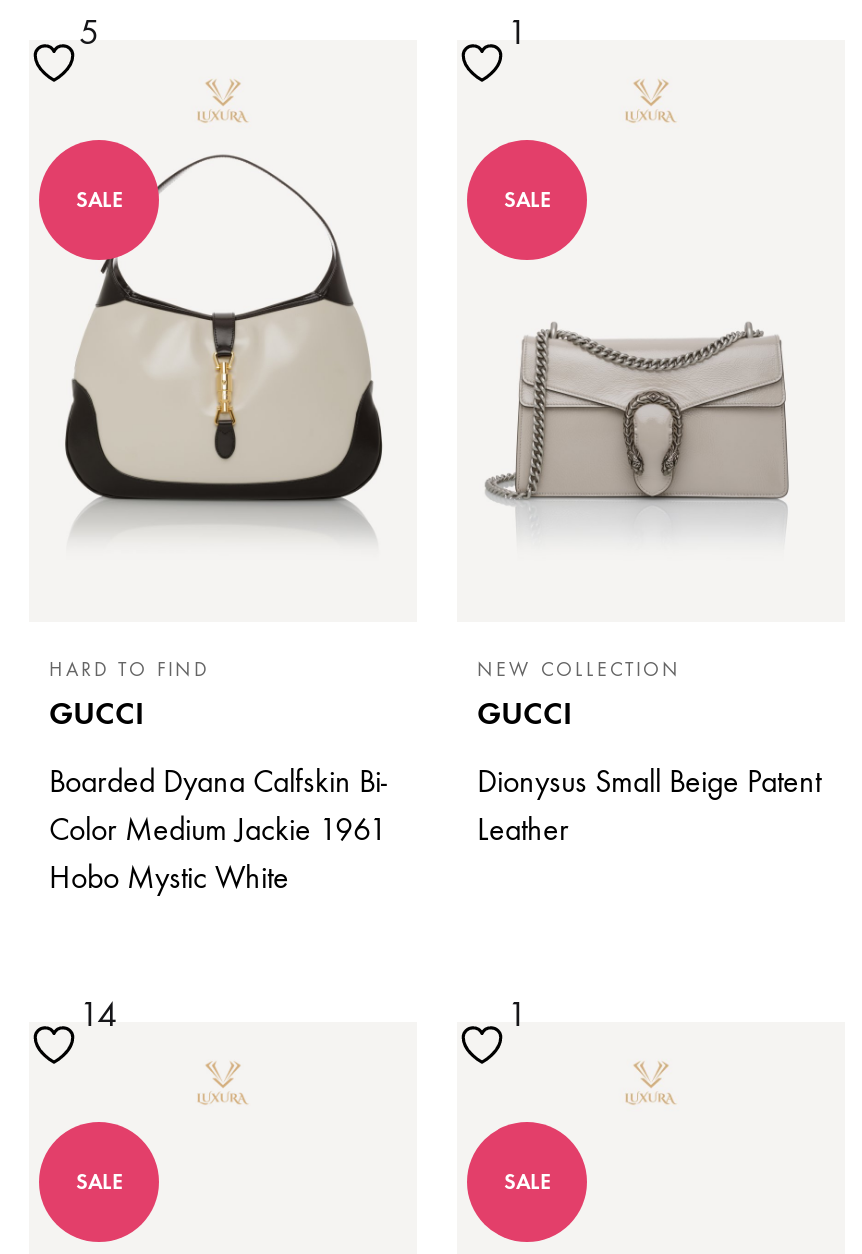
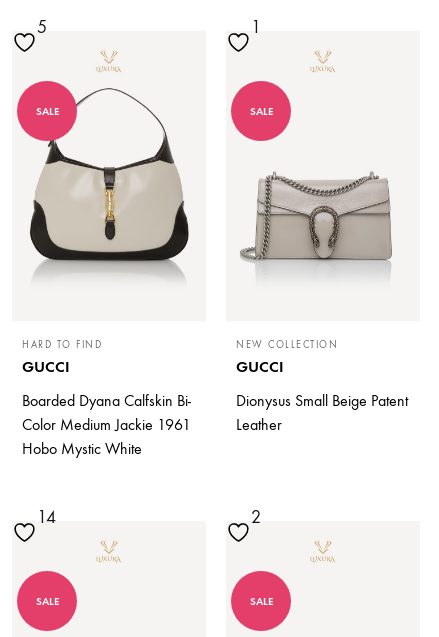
[507,994,527,1036] 1 -> [251,507,261,528] 2

